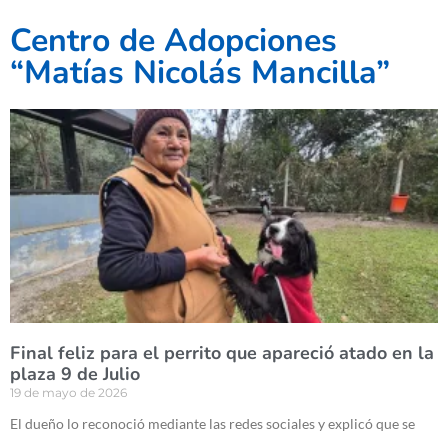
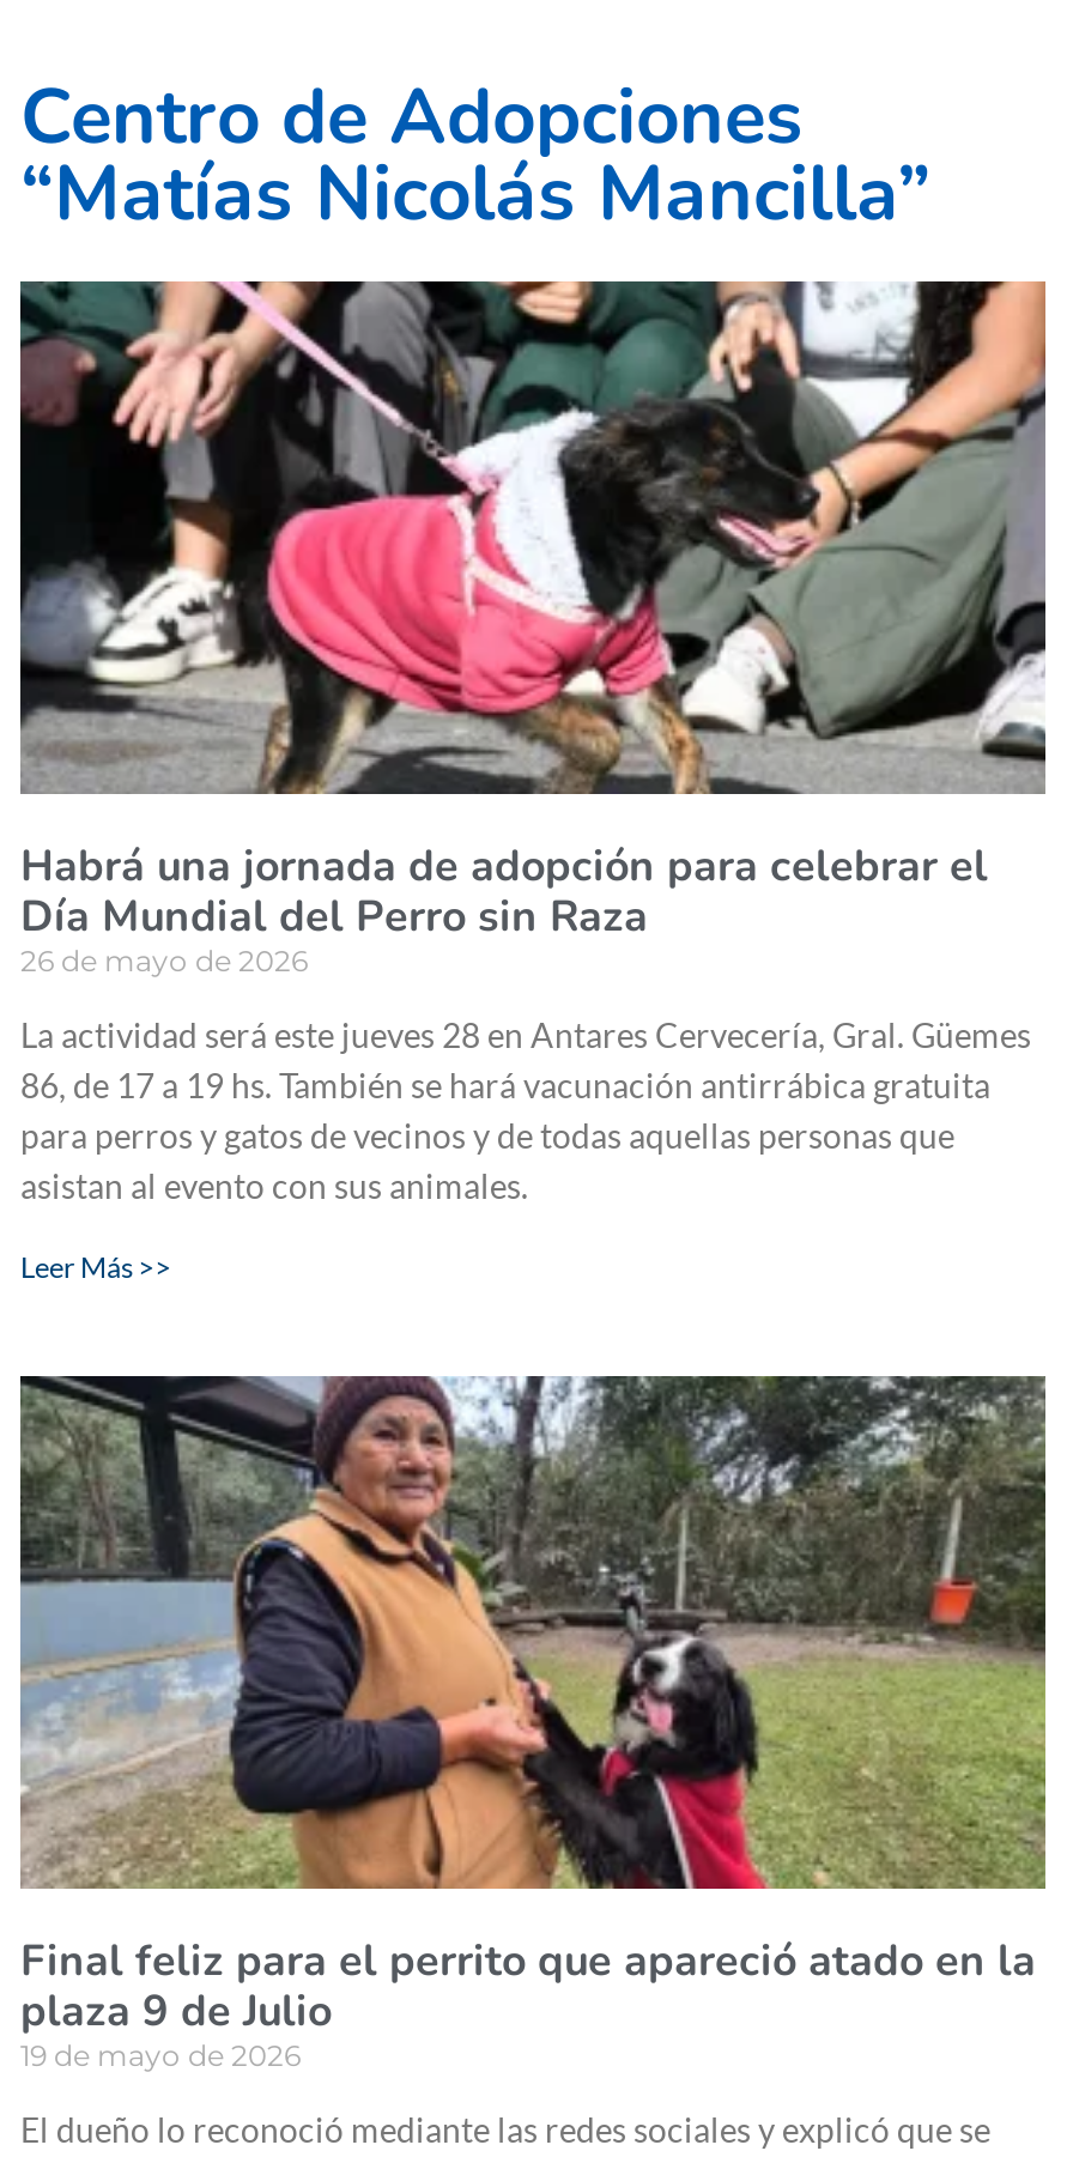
none -> [18,279,1048,1286] [image] | Habrá una jornada de adopción para celebrar el | Día Mundial del Perro sin Raza | 26 de mayo de 2026 | La actividad será este jueves 28 en Antares Cervecería, Gral. Güemes | 86, de 17 a 19 hs. También se hará vacunación antirrábica gratuita | para perros y gatos de vecinos y de todas aquellas personas que | asistan al evento con sus animales. | Leer Más >>

